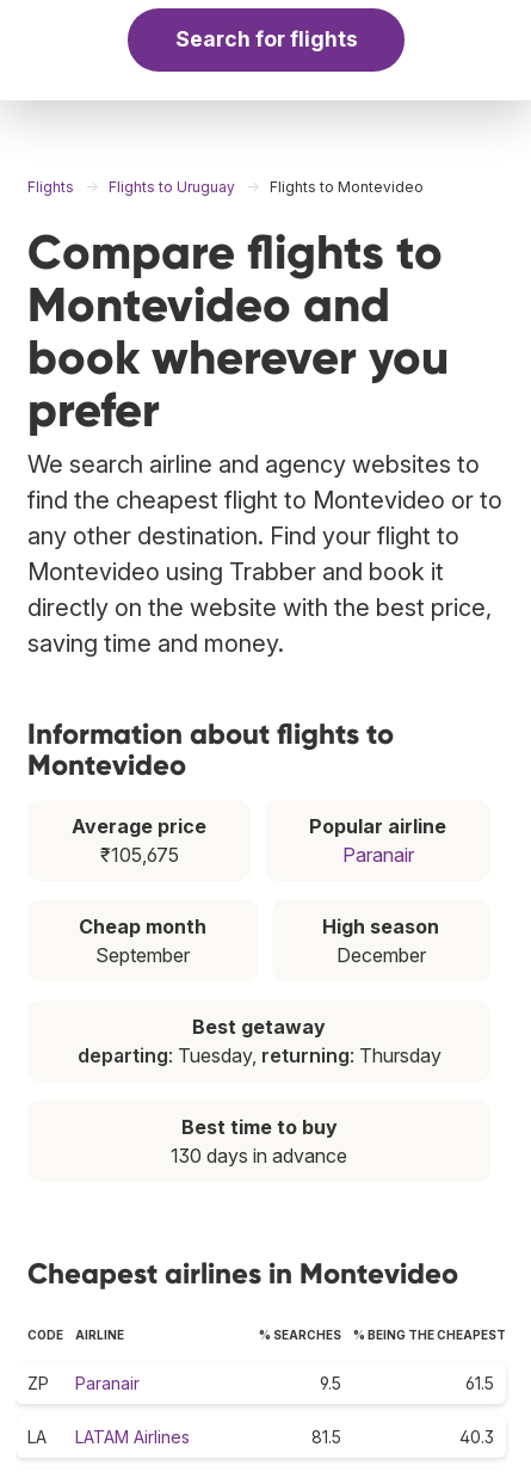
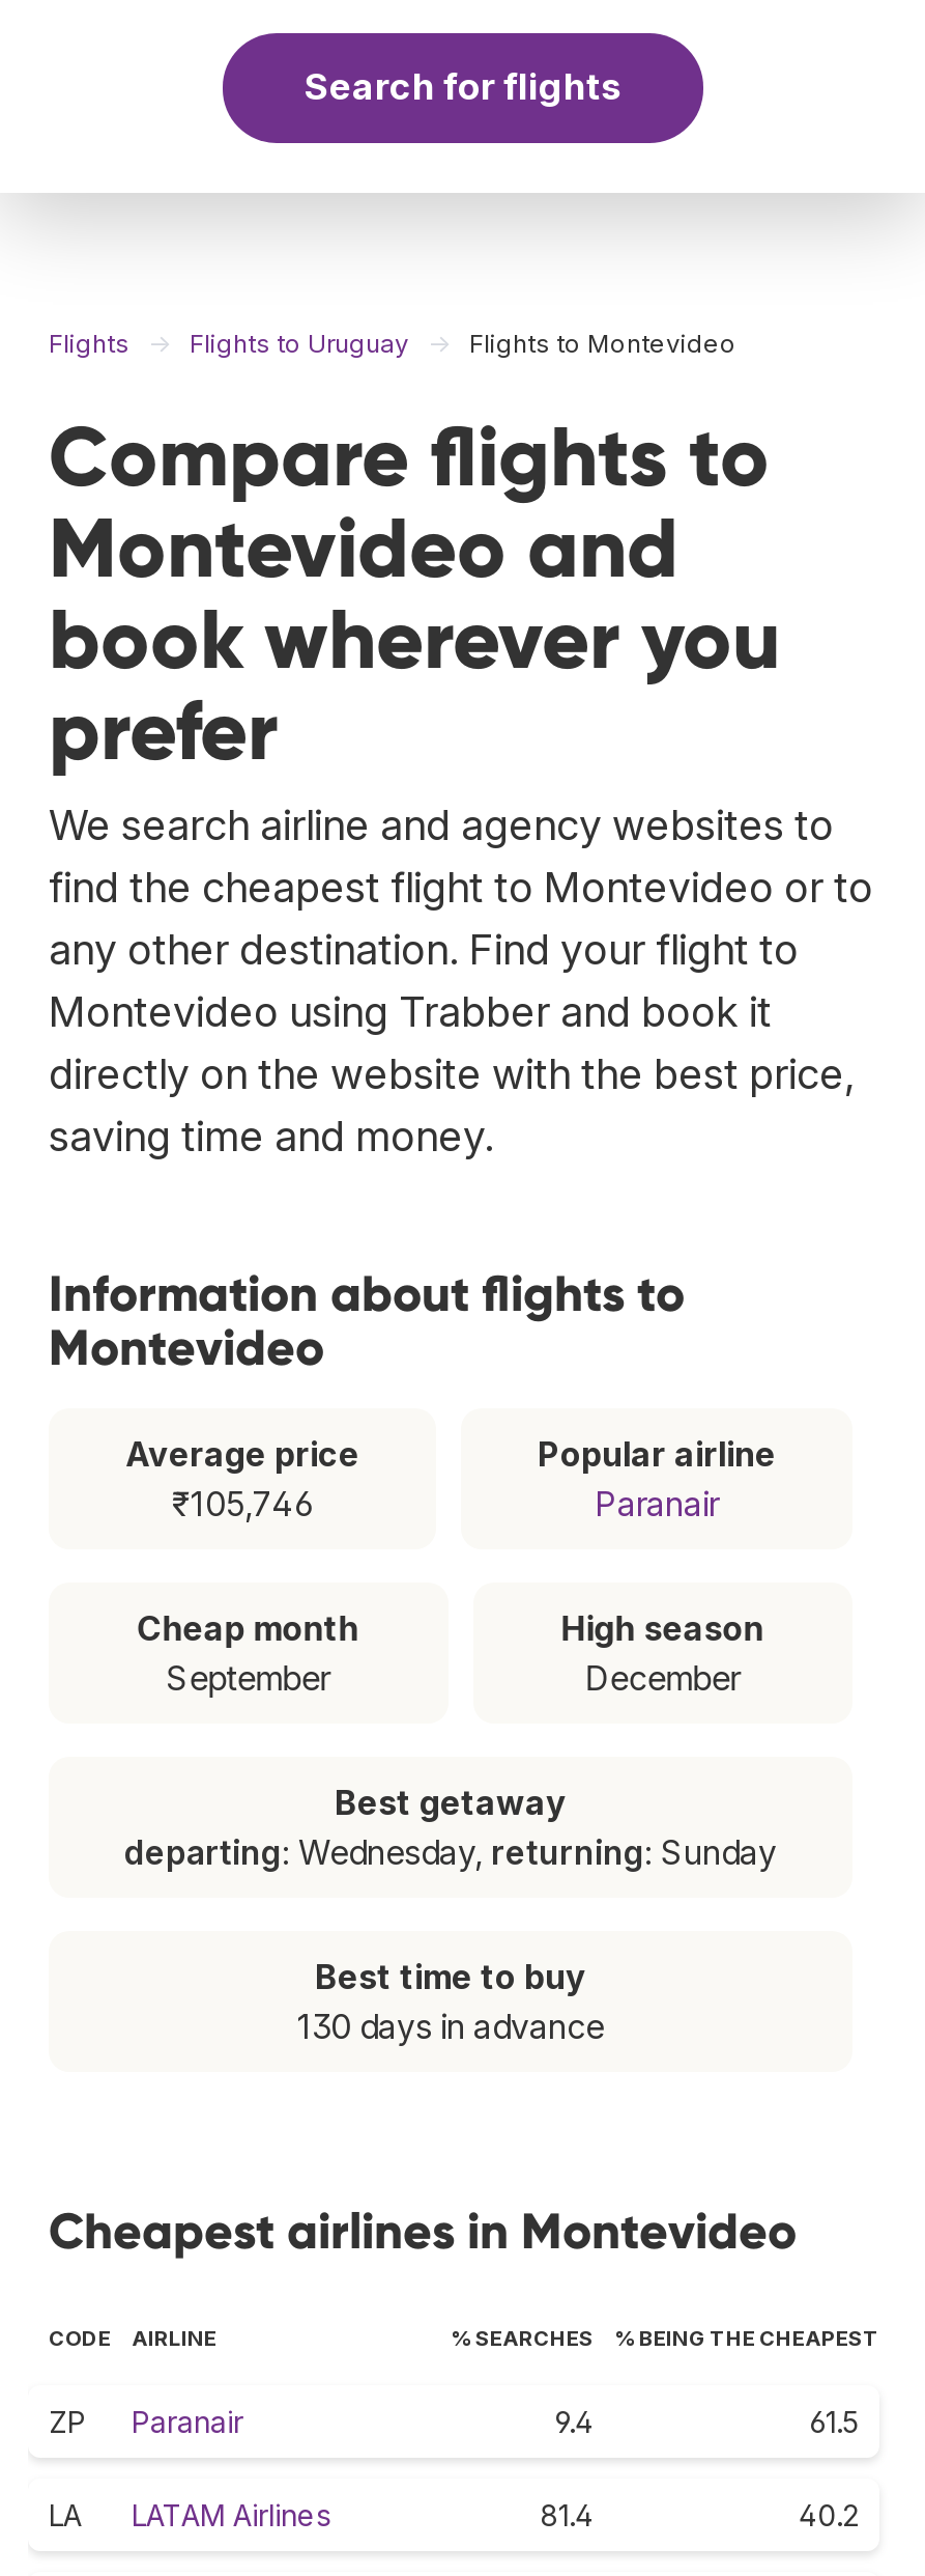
[100,842,178,866] ₹105,675 -> [172,1482,313,1524] ₹105,746
[77,1043,441,1067] departing: Tuesday, returning: Thursday -> [124,1831,777,1872] departing: Wednesday, returning: Sunday
[320,1373,341,1393] 9.5 -> [554,2403,594,2438] 9.4
[311,1426,341,1447] 81.5 -> [540,2497,594,2532] 81.4
[459,1426,494,1447] 40.3 -> [799,2497,859,2532] 40.2

